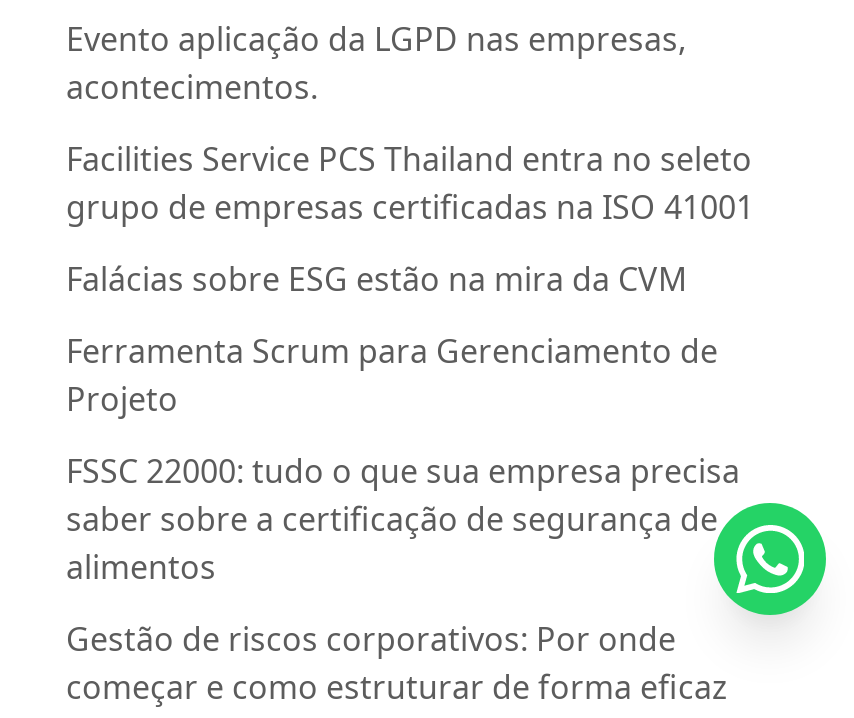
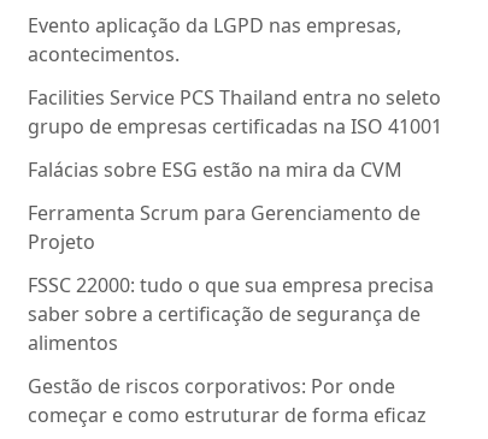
[712,501,828,627] [image] -> none

